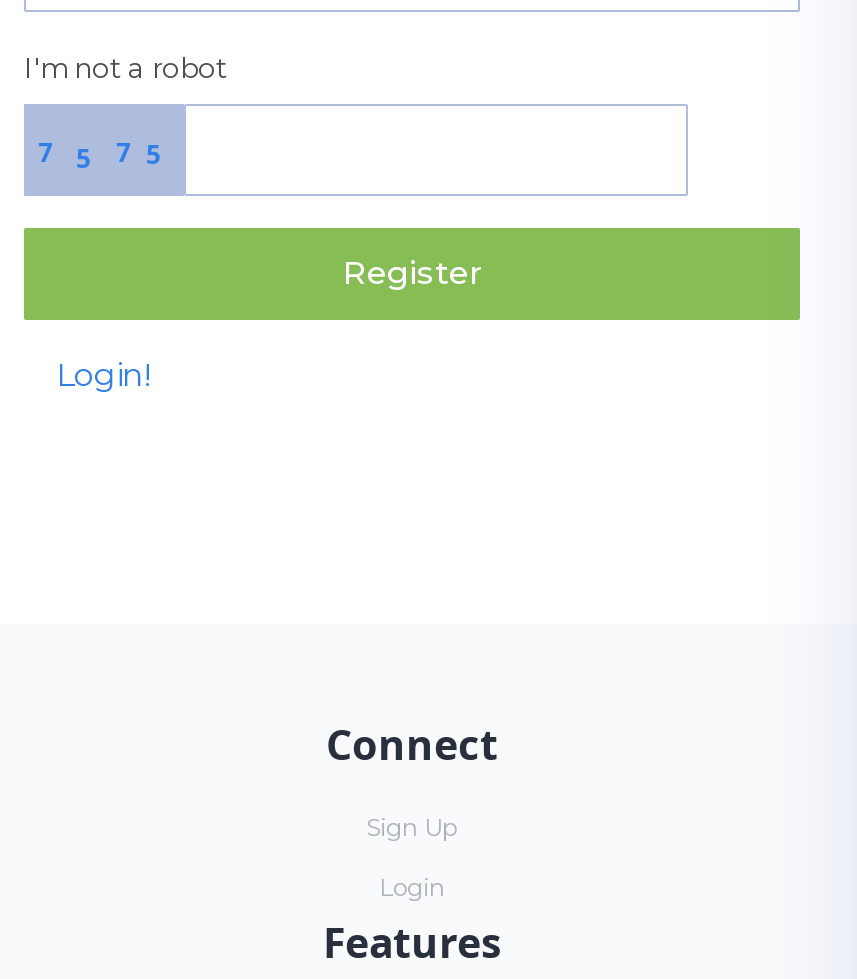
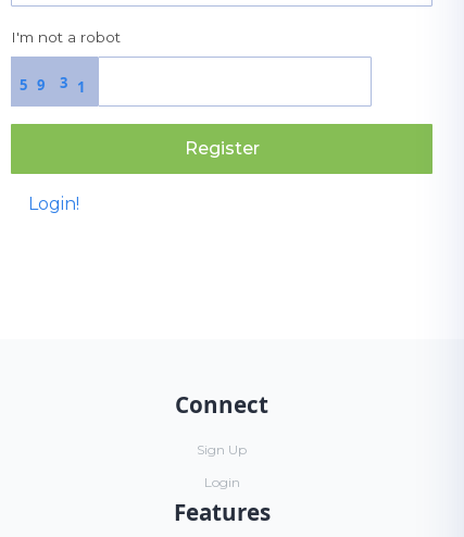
[38,134,160,172] 5 | 7 | 7 -> [37,73,85,97] 9 | 3 1

